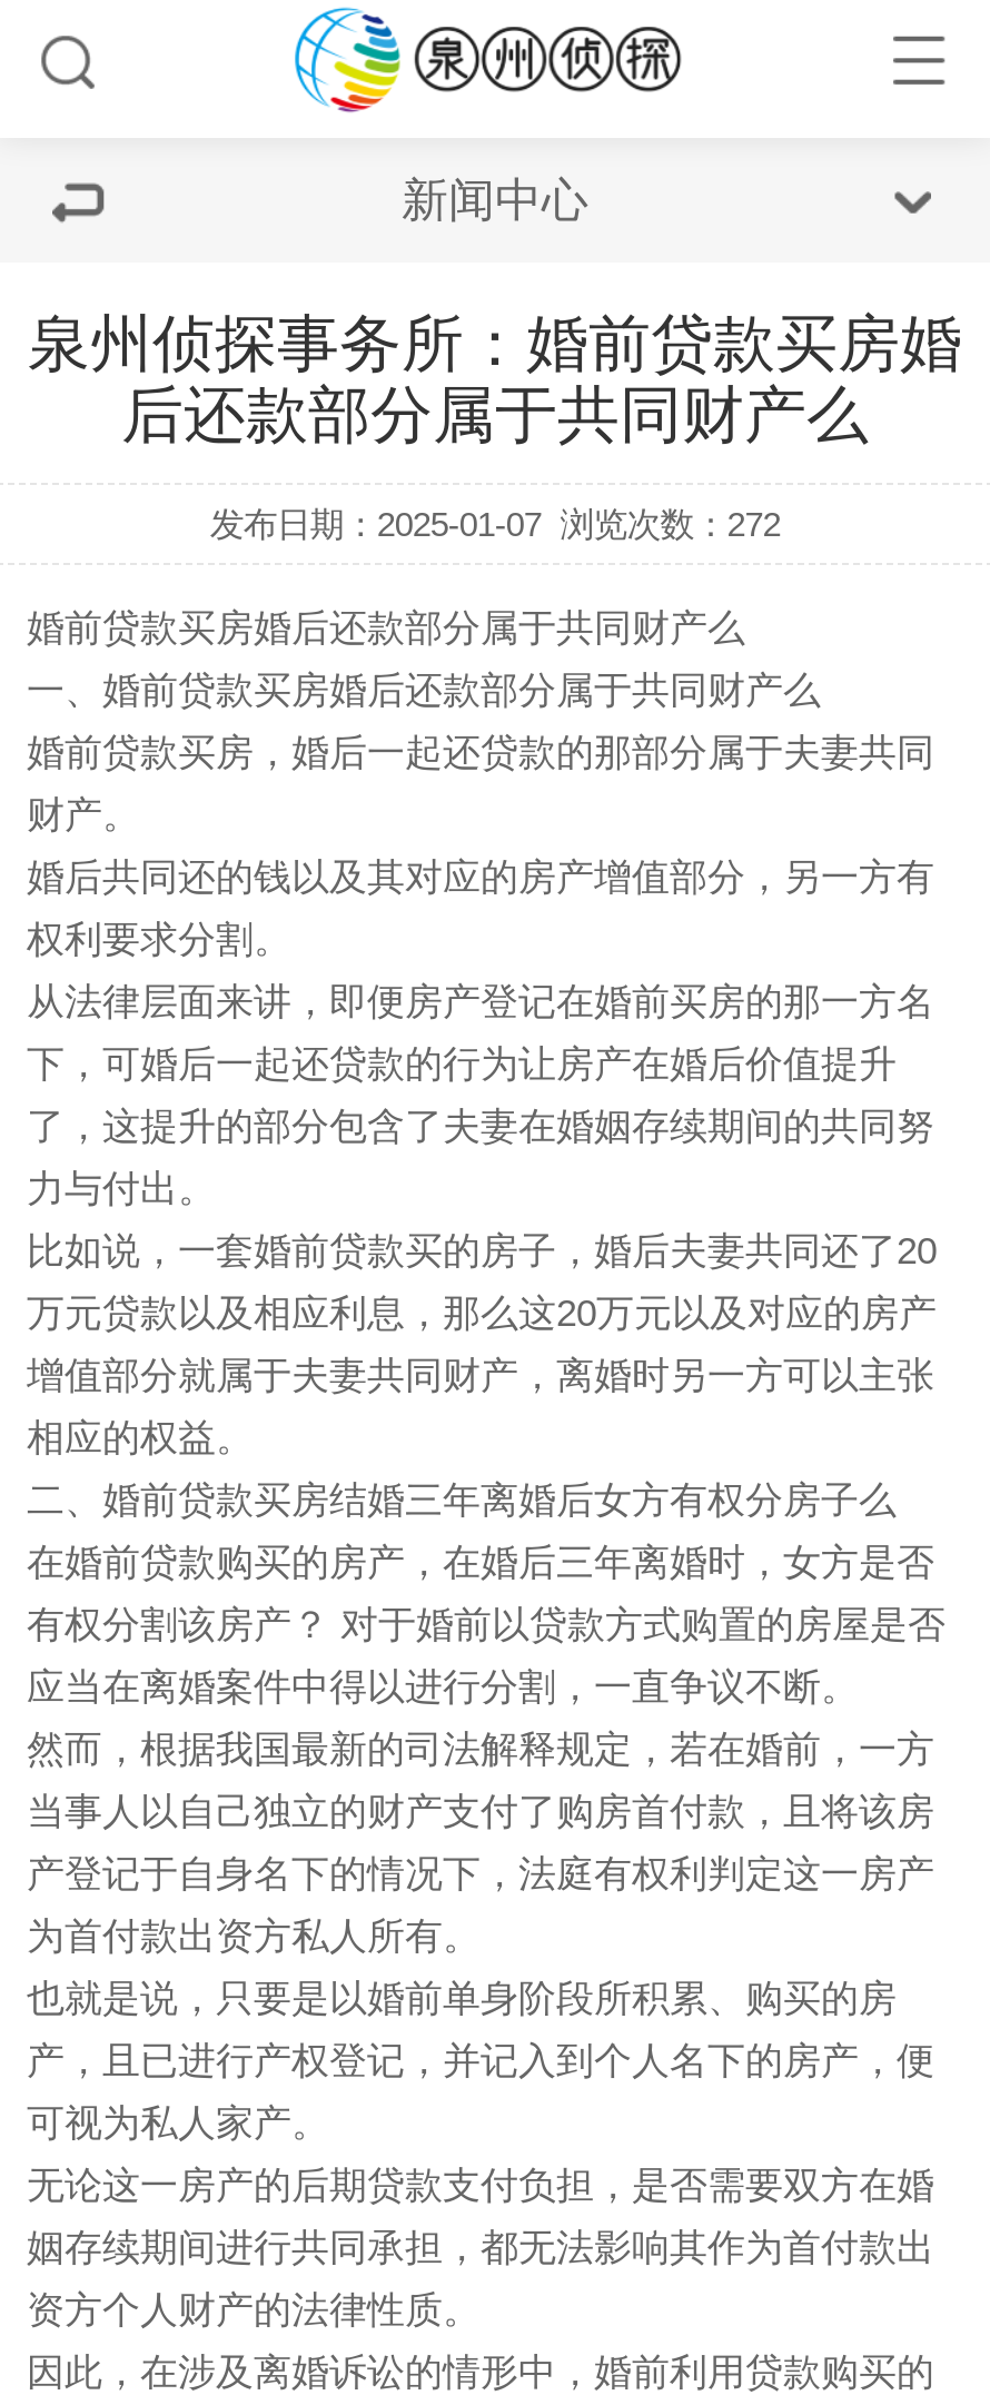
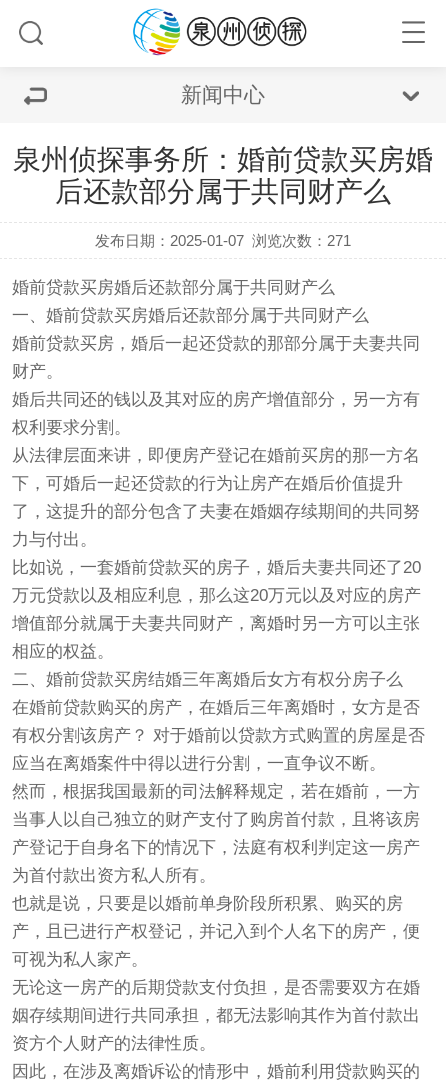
[210,505,780,543] 发布日期：2025-01-07 浏览次数：272 -> [95,232,351,249] 发布日期：2025-01-07 浏览次数：271

